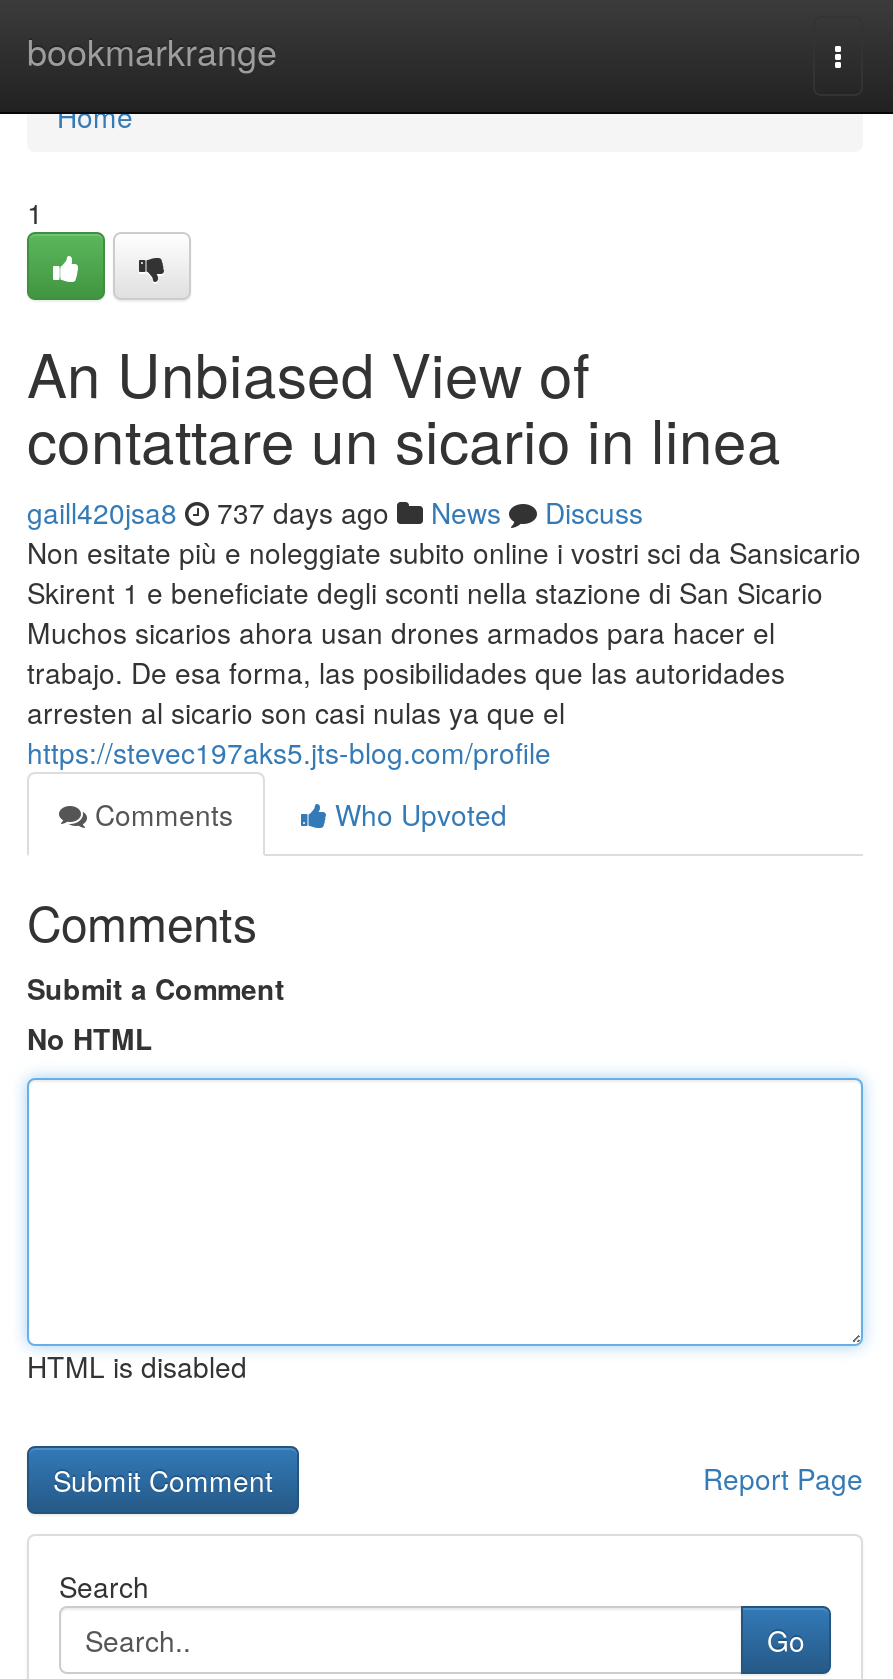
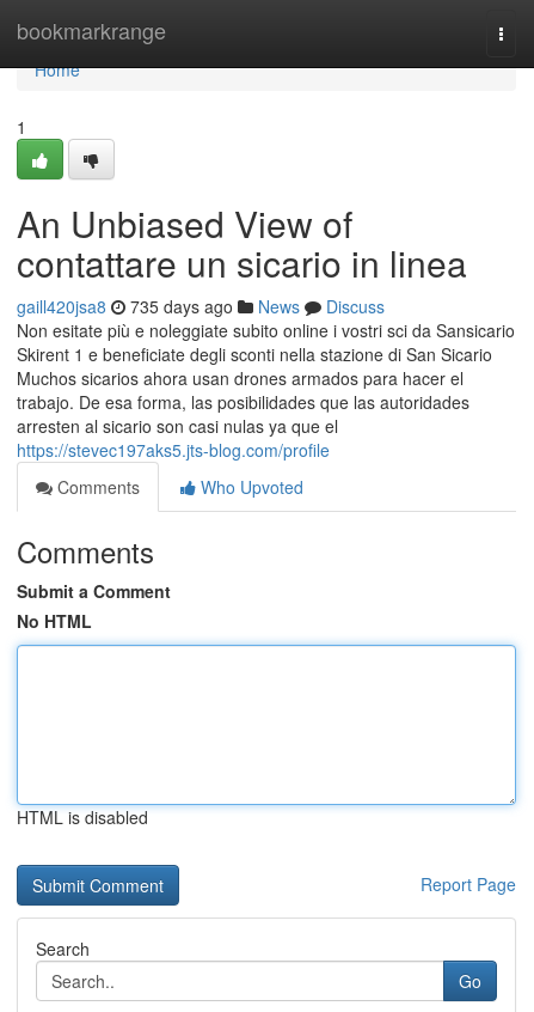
[27,492,643,532] gaill420jsa8 737 days ago News Discuss -> [17,294,385,318] gaill420jsa8 735 days ago News Discuss

